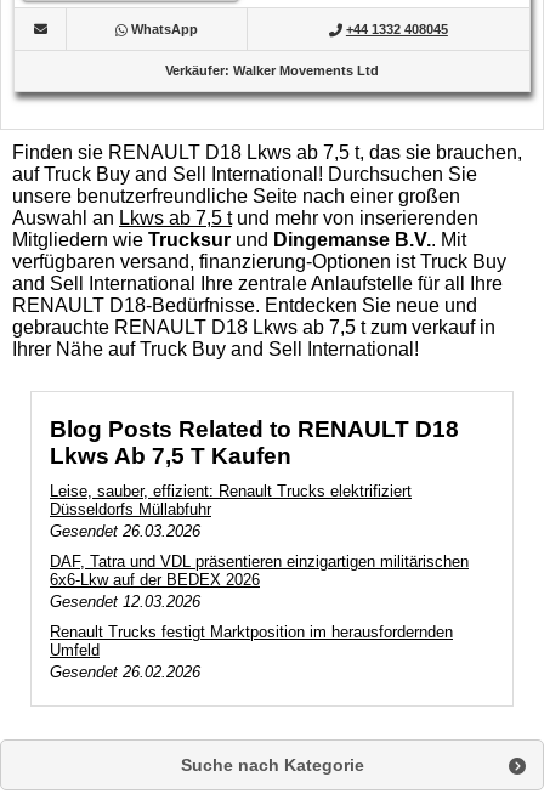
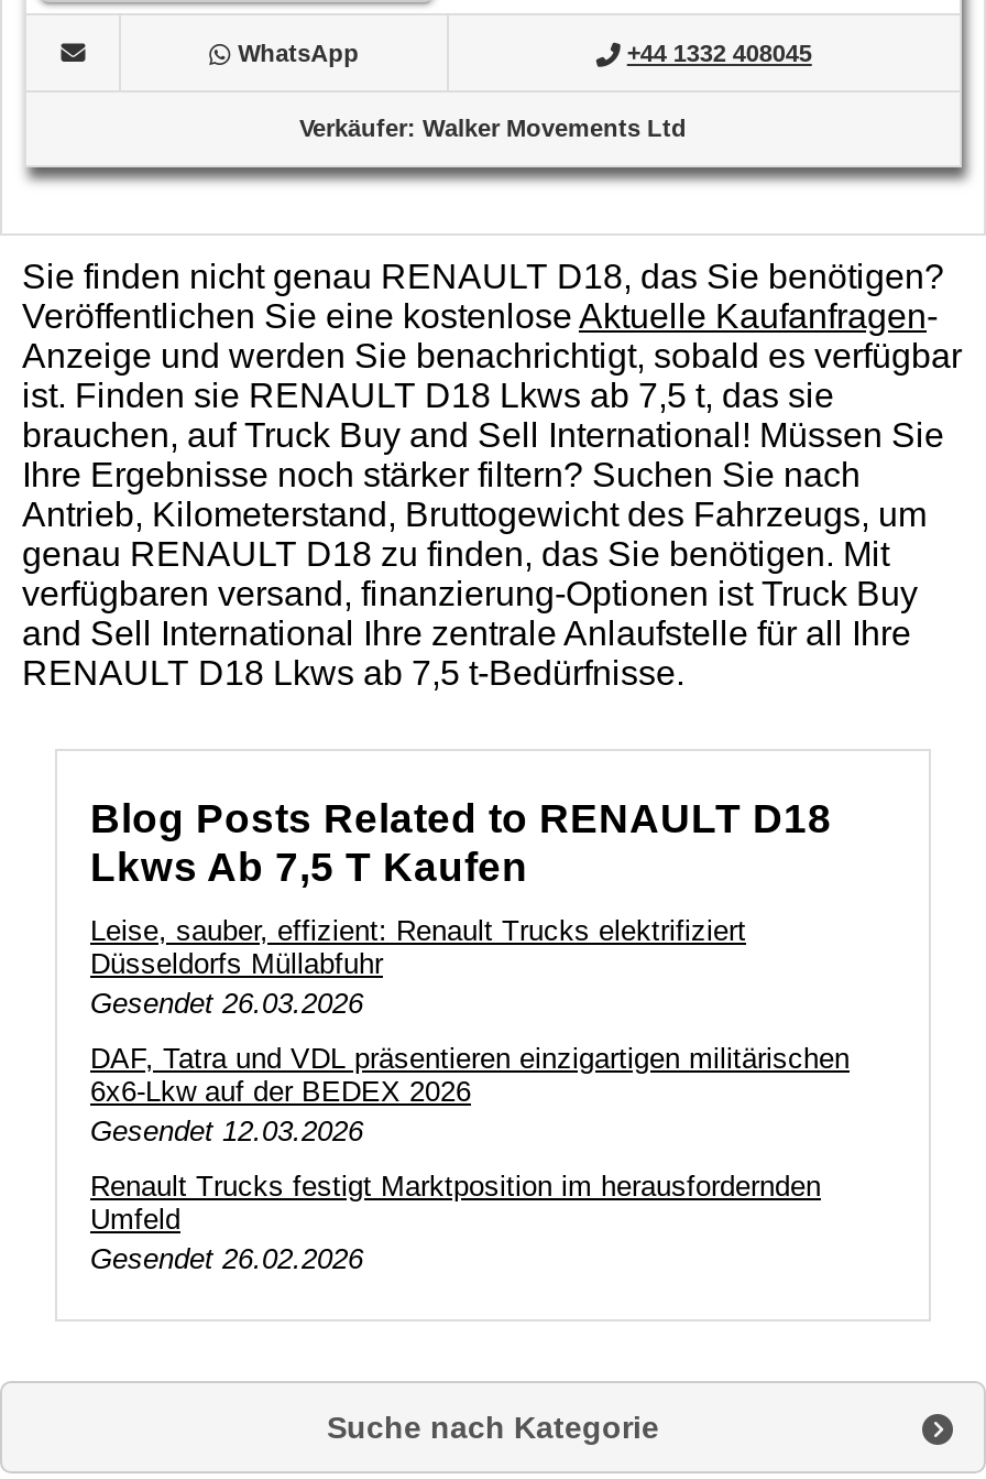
[12,142,522,250] Finden sie RENAULT D18 Lkws ab 7,5 t, das sie brauchen, | auf Truck Buy and Sell International! Durchsuchen Sie | unsere benutzerfreundliche Seite nach einer großen | Auswahl an Lkws ab 7,5 t und mehr von inserierenden | Mitgliedern wie Trucksur und Dingemanse B.V.. Mit -> [22,258,962,573] Sie finden nicht genau RENAULT D18, das Sie benötigen? | Veröffentlichen Sie eine kostenlose Aktuelle Kaufanfragen- | Anzeige und werden Sie benachrichtigt, sobald es verfügbar | ist. Finden sie RENAULT D18 Lkws ab 7,5 t, das sie | brauchen, auf Truck Buy and Sell International! Müssen Sie | Ihre Ergebnisse noch stärker filtern? Suchen Sie nach | Antrieb, Kilometerstand, Bruttogewicht des Fahrzeugs, um | genau RENAULT D18 zu finden, das Sie benötigen. Mit
moved [12,251,506,294] -> [22,575,918,652]: verfügbaren versand, finanzierung-Optionen ist Truck Buy | and Sell International Ihre zentrale Anlaufstelle für all Ihre
[12,295,495,359] RENAULT D18-Bedürfnisse. Entdecken Sie neue und | gebrauchte RENAULT D18 Lkws ab 7,5 t zum verkauf in | Ihrer Nähe auf Truck Buy and Sell International! -> [22,654,684,692] RENAULT D18 Lkws ab 7,5 t-Bedürfnisse.

